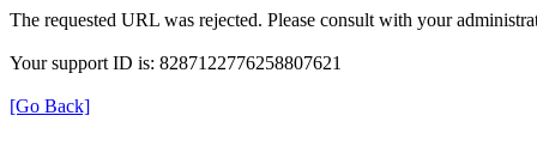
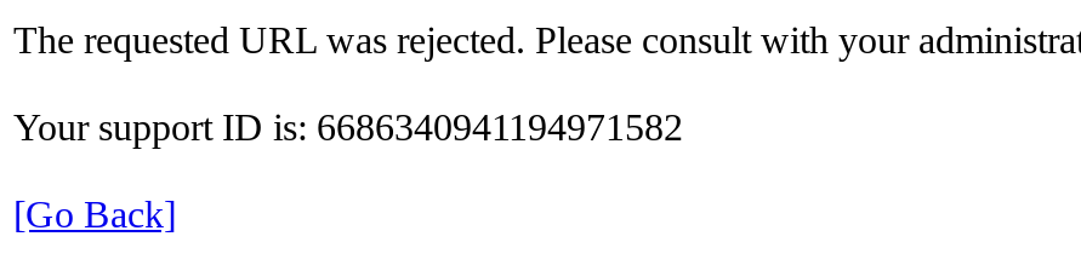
[10,53,342,73] Your support ID is: 8287122776258807621 -> [13,106,683,148] Your support ID is: 6686340941194971582

